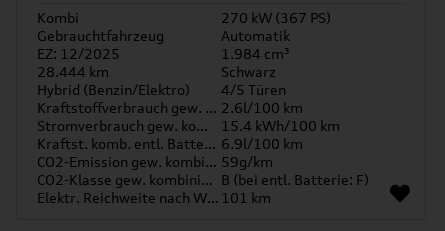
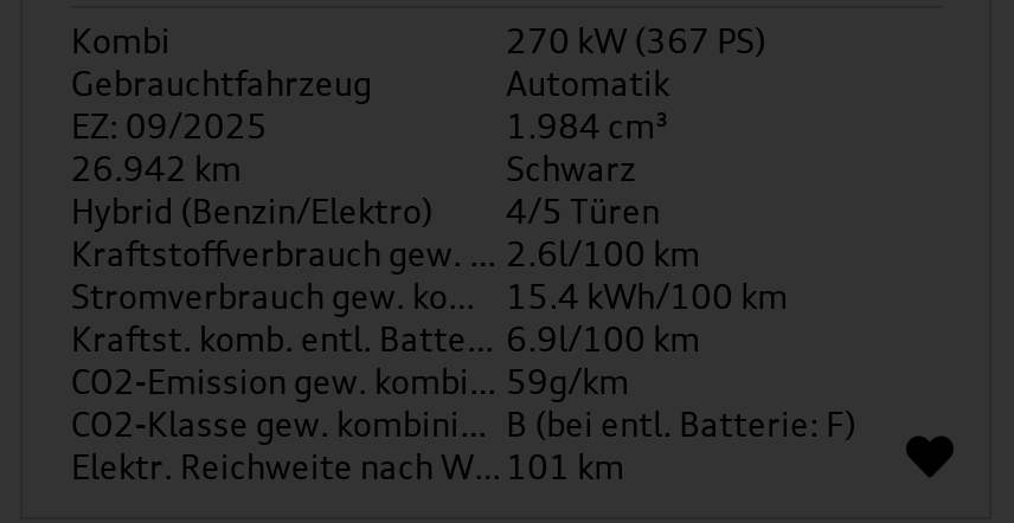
[37,45,120,62] EZ: 12/2025 -> [71,105,267,146] EZ: 09/2025
[37,63,109,80] 28.444 km -> [71,148,241,188] 26.942 km

